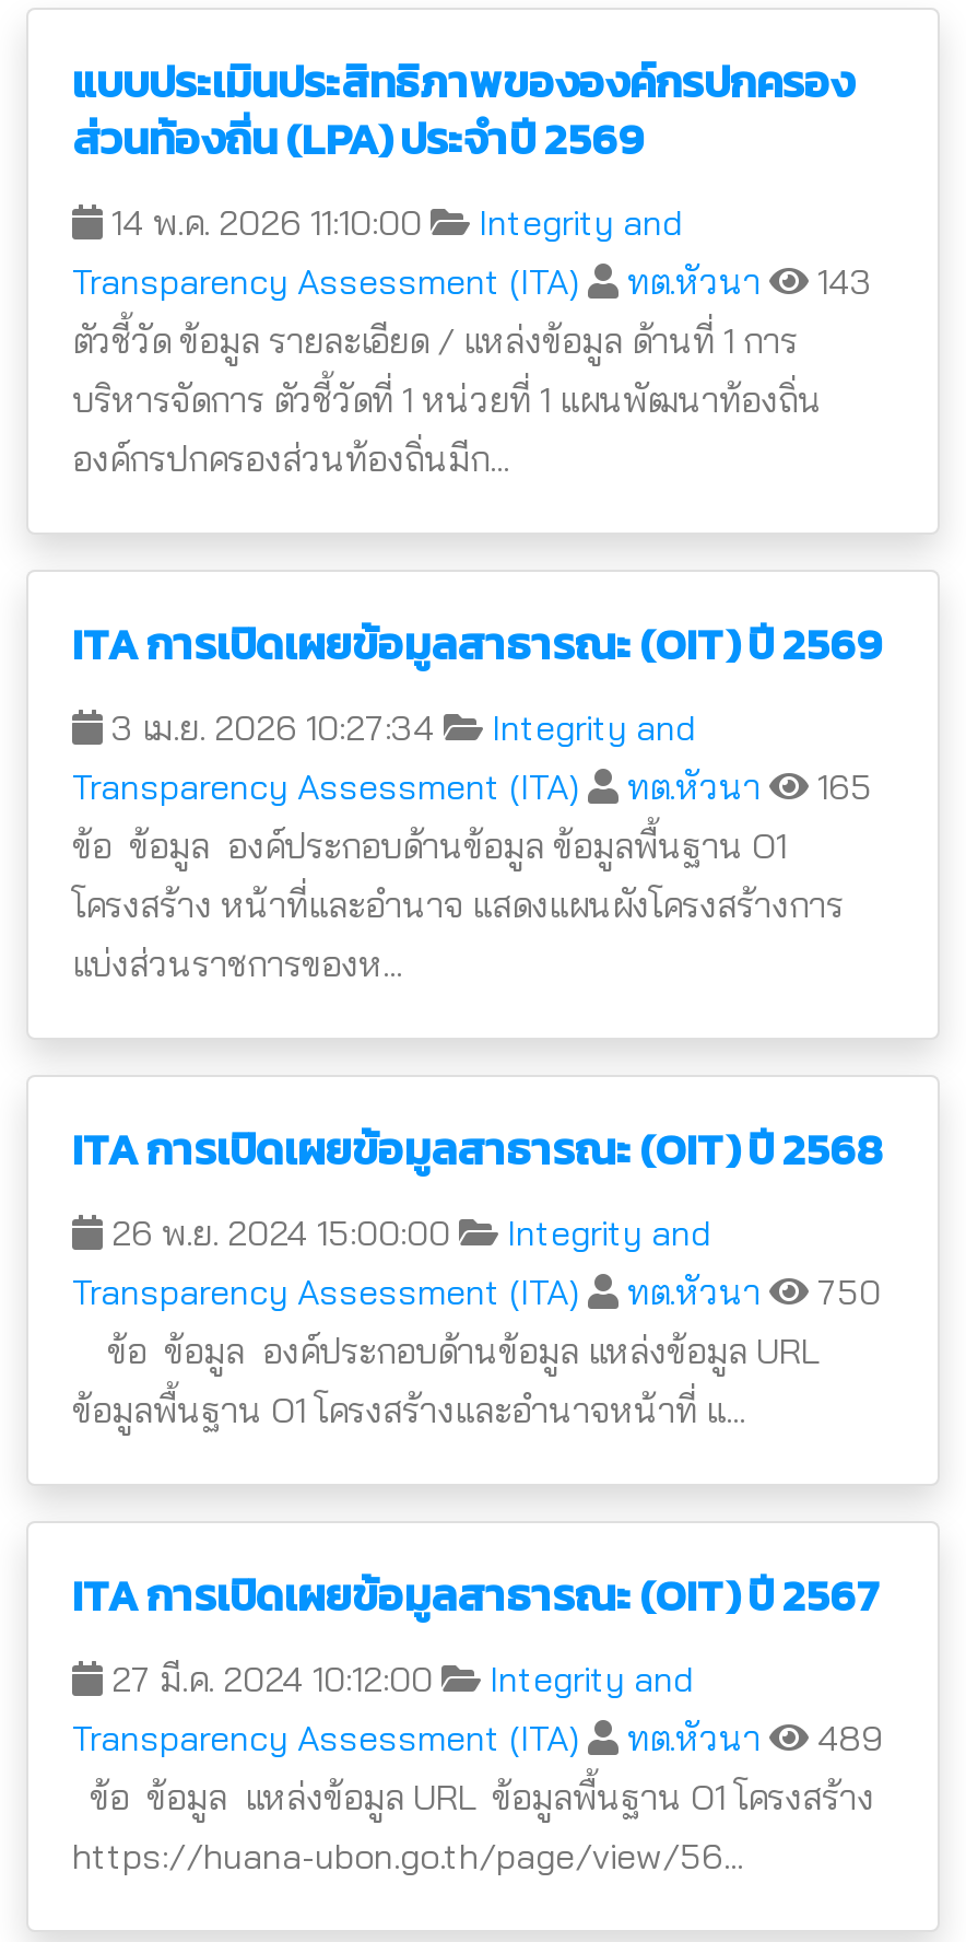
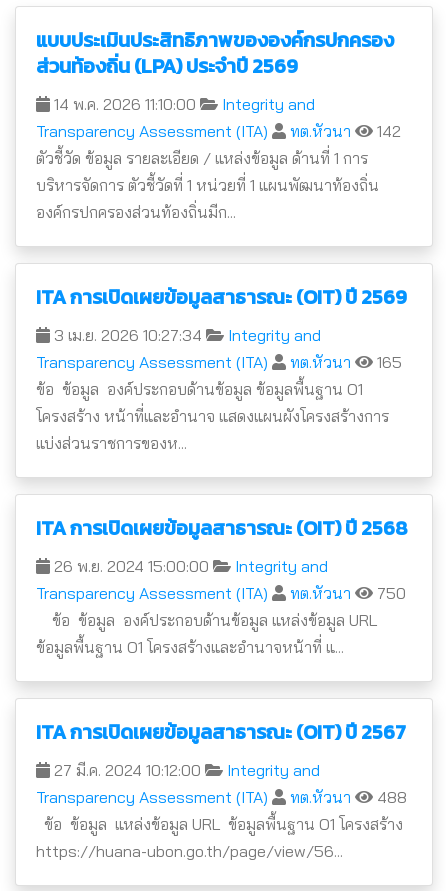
[72,259,872,303] Transparency Assessment (ITA) ทต.หัวนา 143 -> [36,121,401,141] Transparency Assessment (ITA) ทต.หัวนา 142
[72,1716,883,1759] Transparency Assessment (ITA) ทต.หัวนา 489 -> [36,787,407,807] Transparency Assessment (ITA) ทต.หัวนา 488

